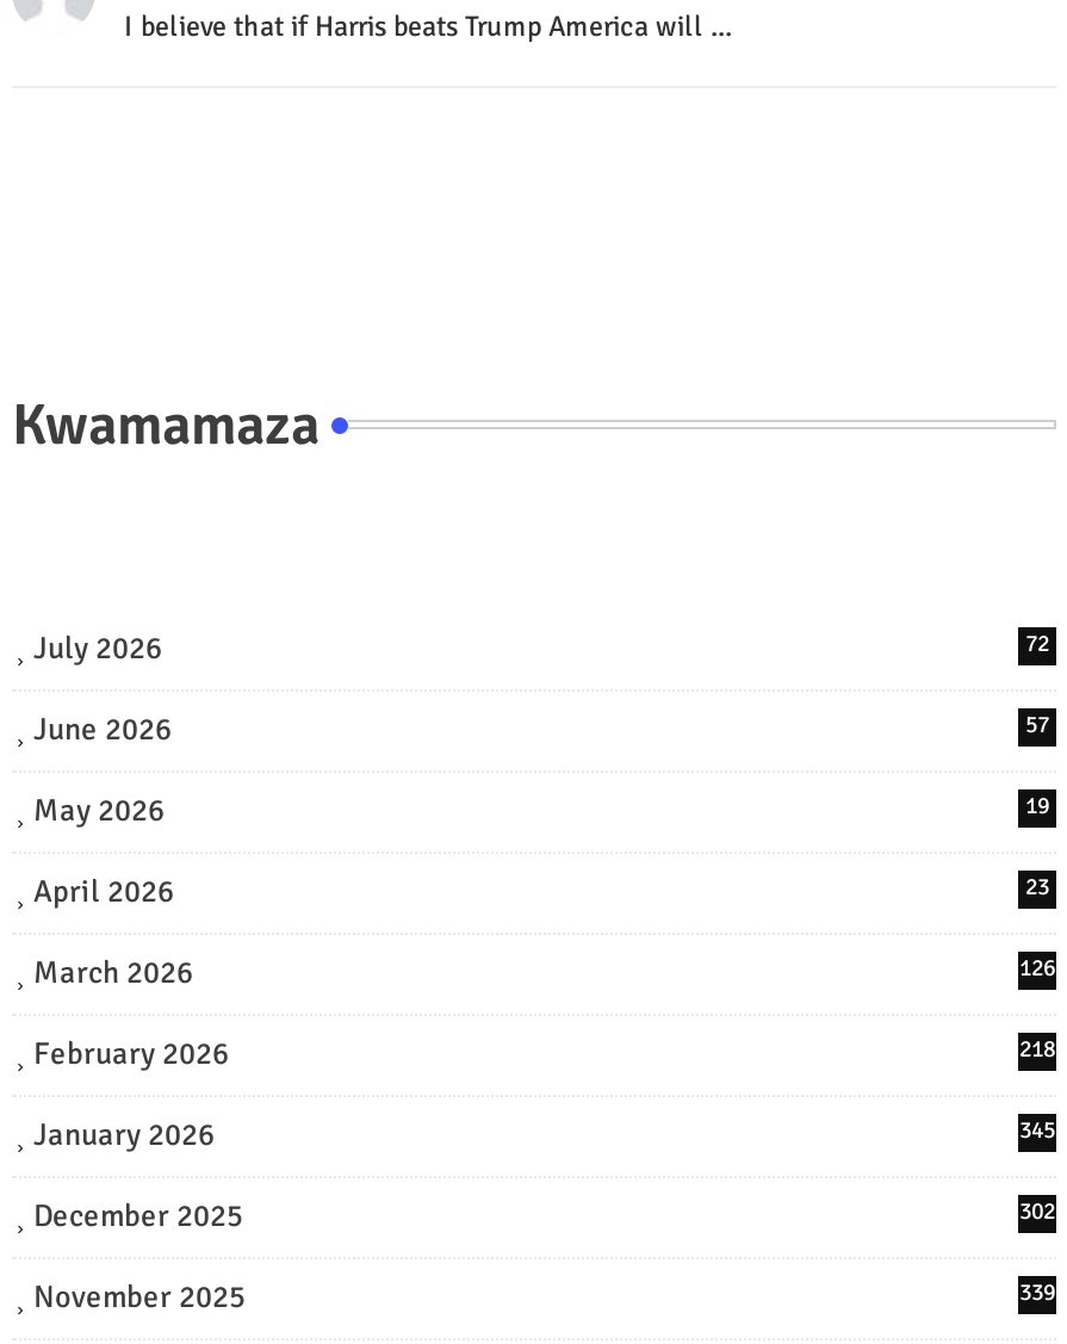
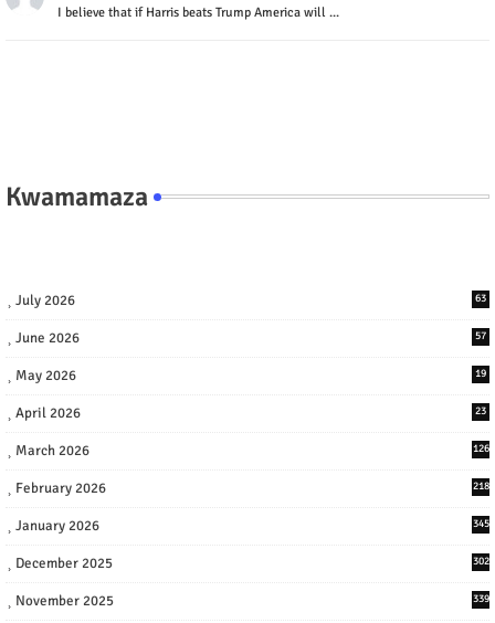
[1025,629,1049,658] 72 -> [475,291,486,305] 63

